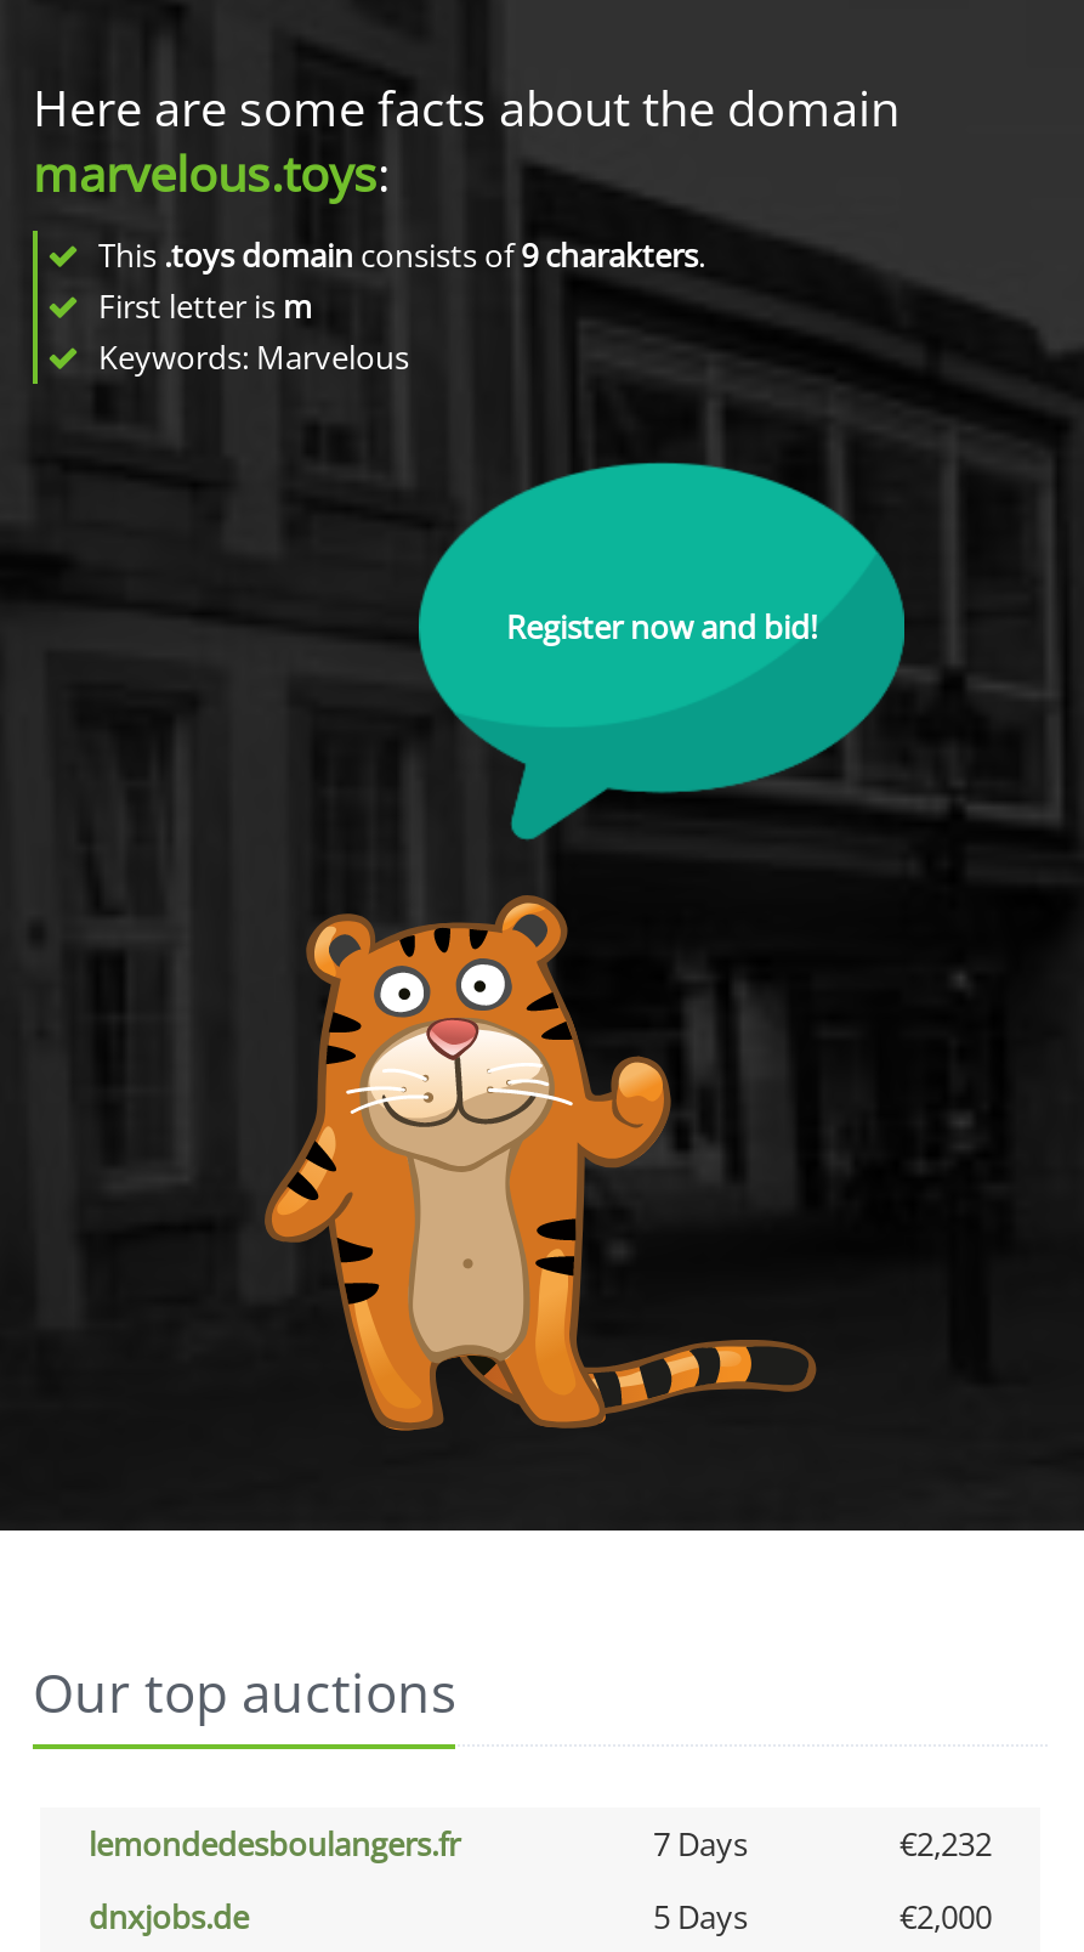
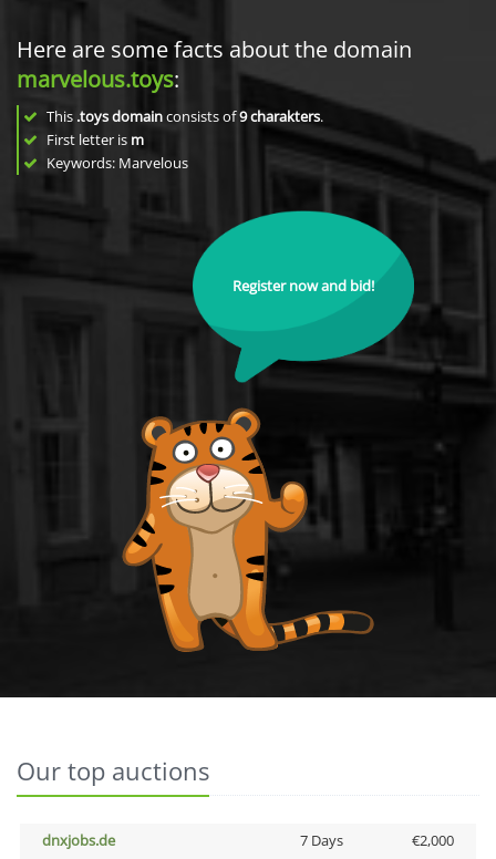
[89,1822,992,1866] lemondedesboulangers.fr | 7 Days | €2,232 -> none
[653,1895,748,1939] 5 Days -> [299,830,343,850] 7 Days

